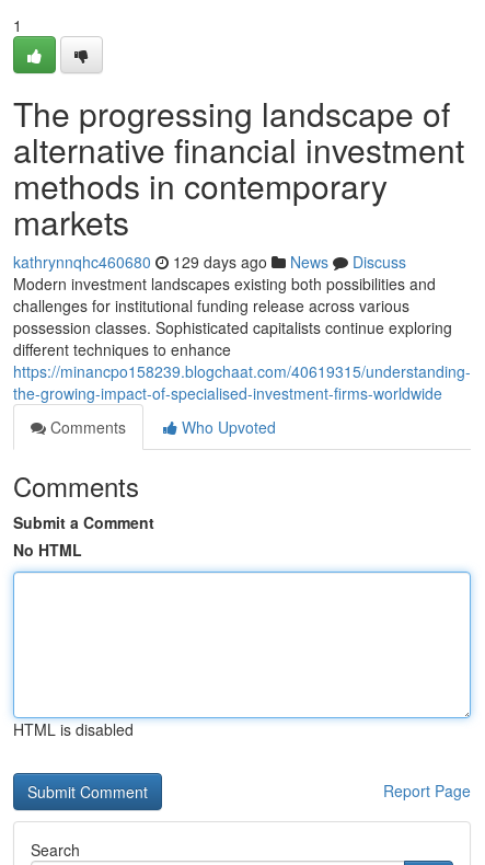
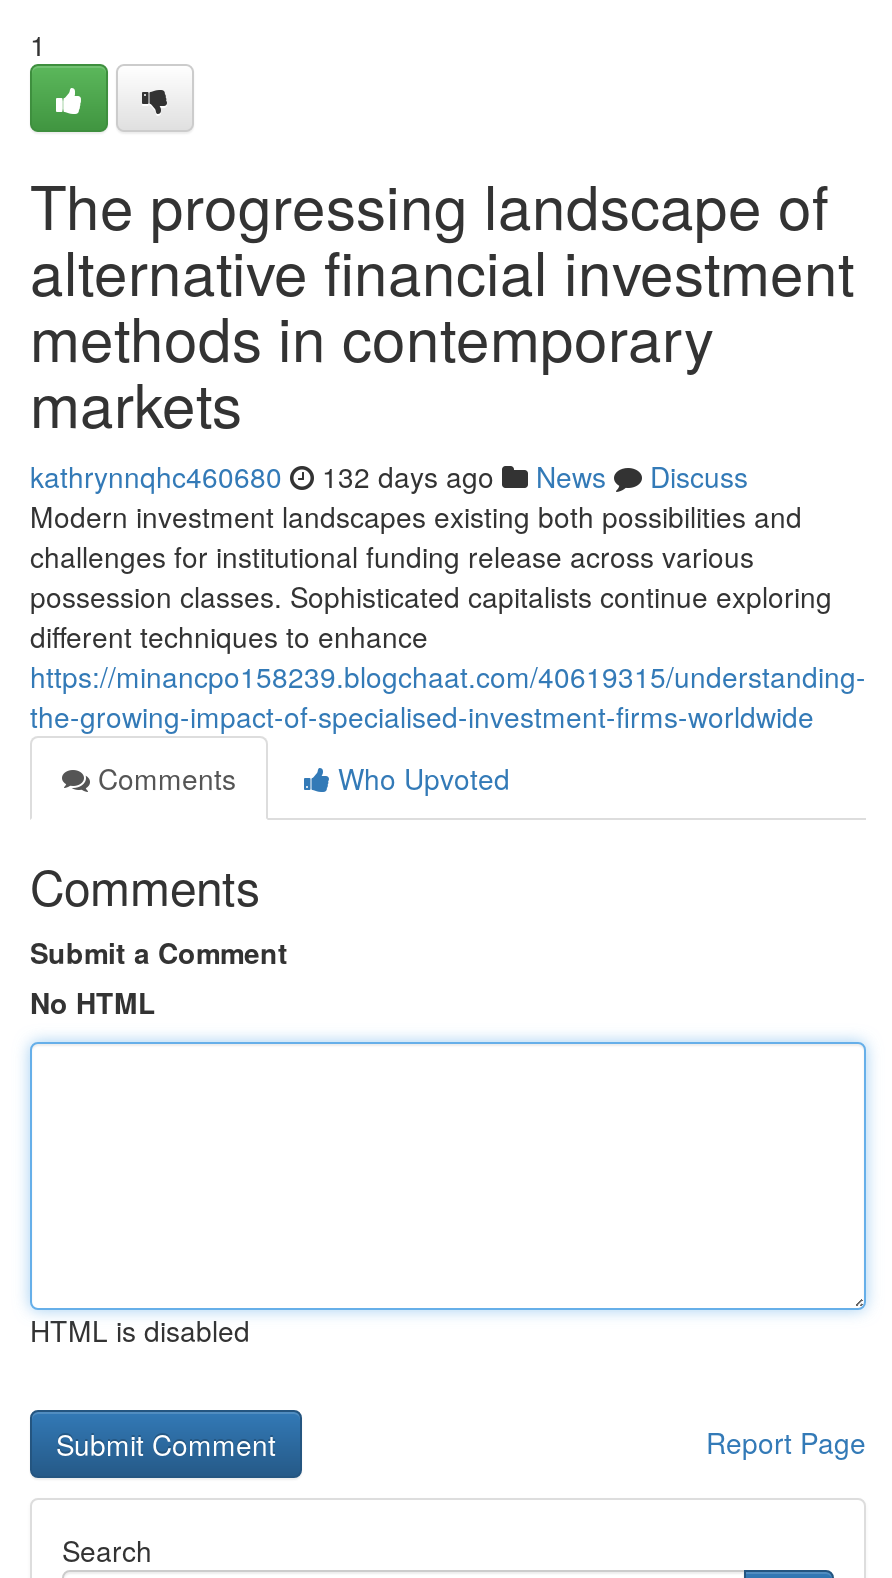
[13,251,406,273] kathrynnqhc460680 129 days ago News Discuss -> [30,456,748,496] kathrynnqhc460680 132 days ago News Discuss

